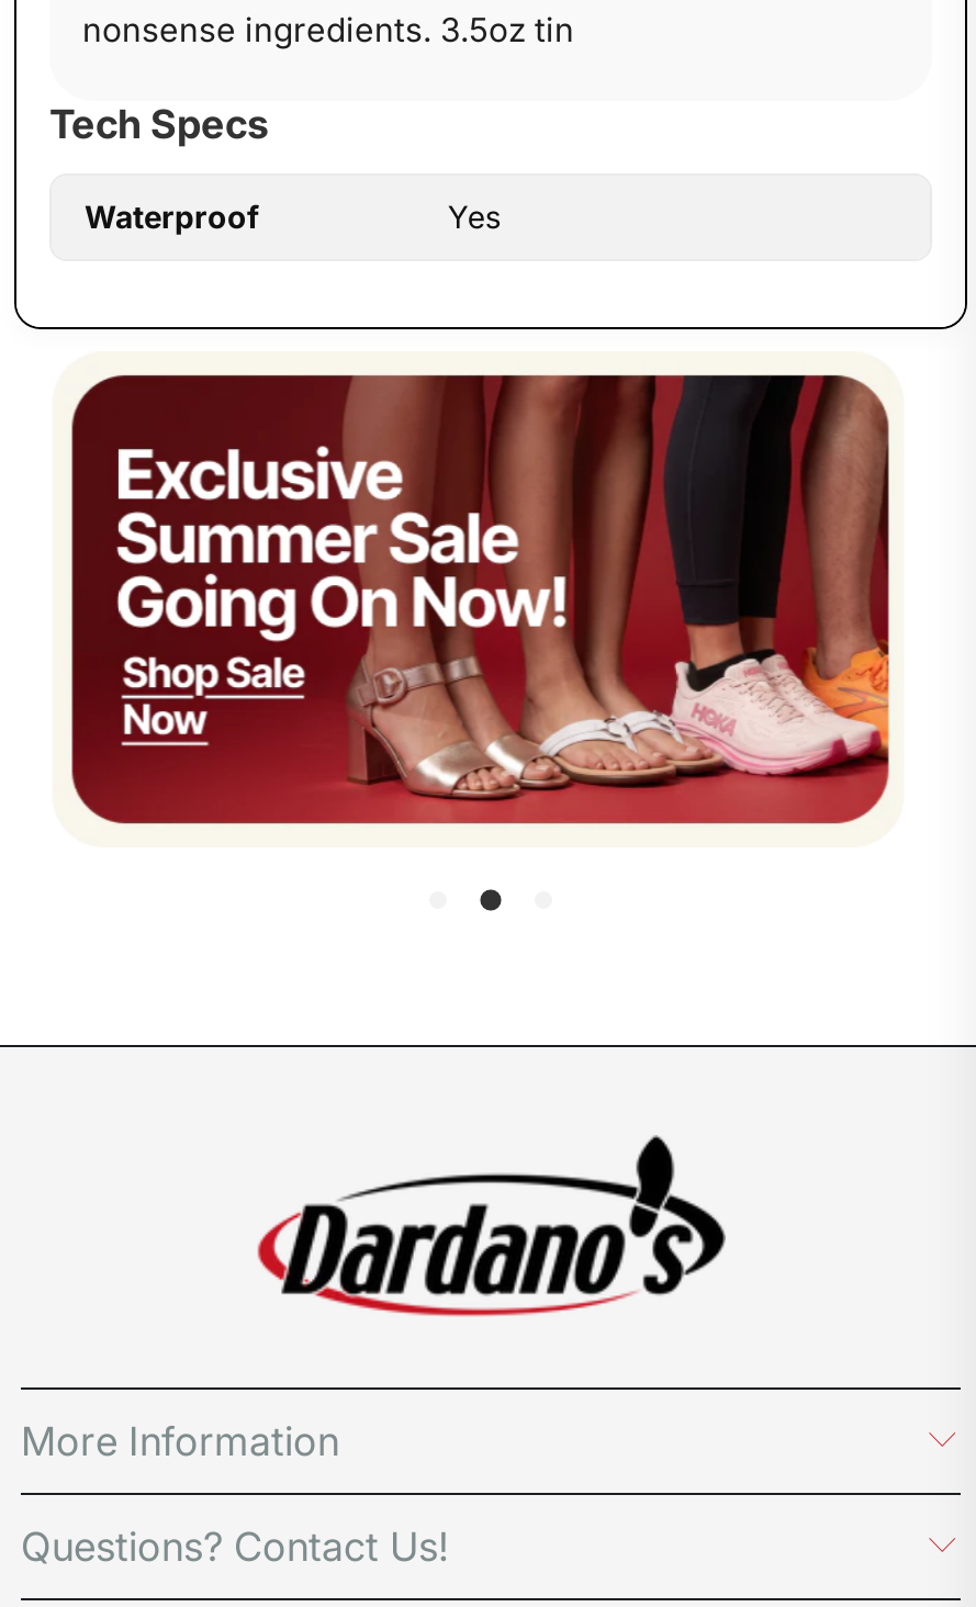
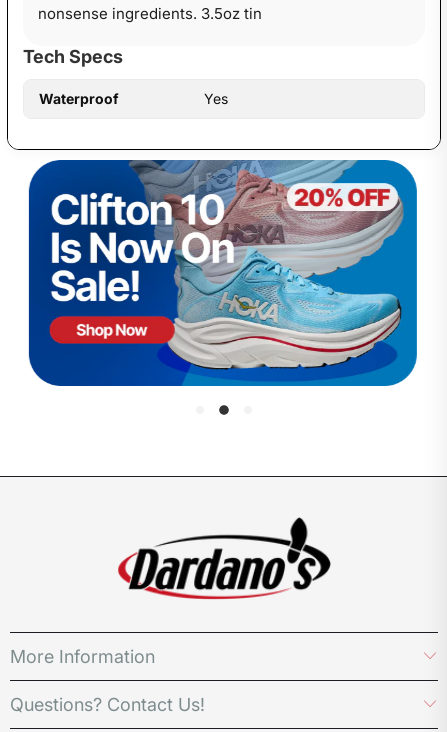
[63,351,915,847] [image] -> [28,159,418,387] [image]

